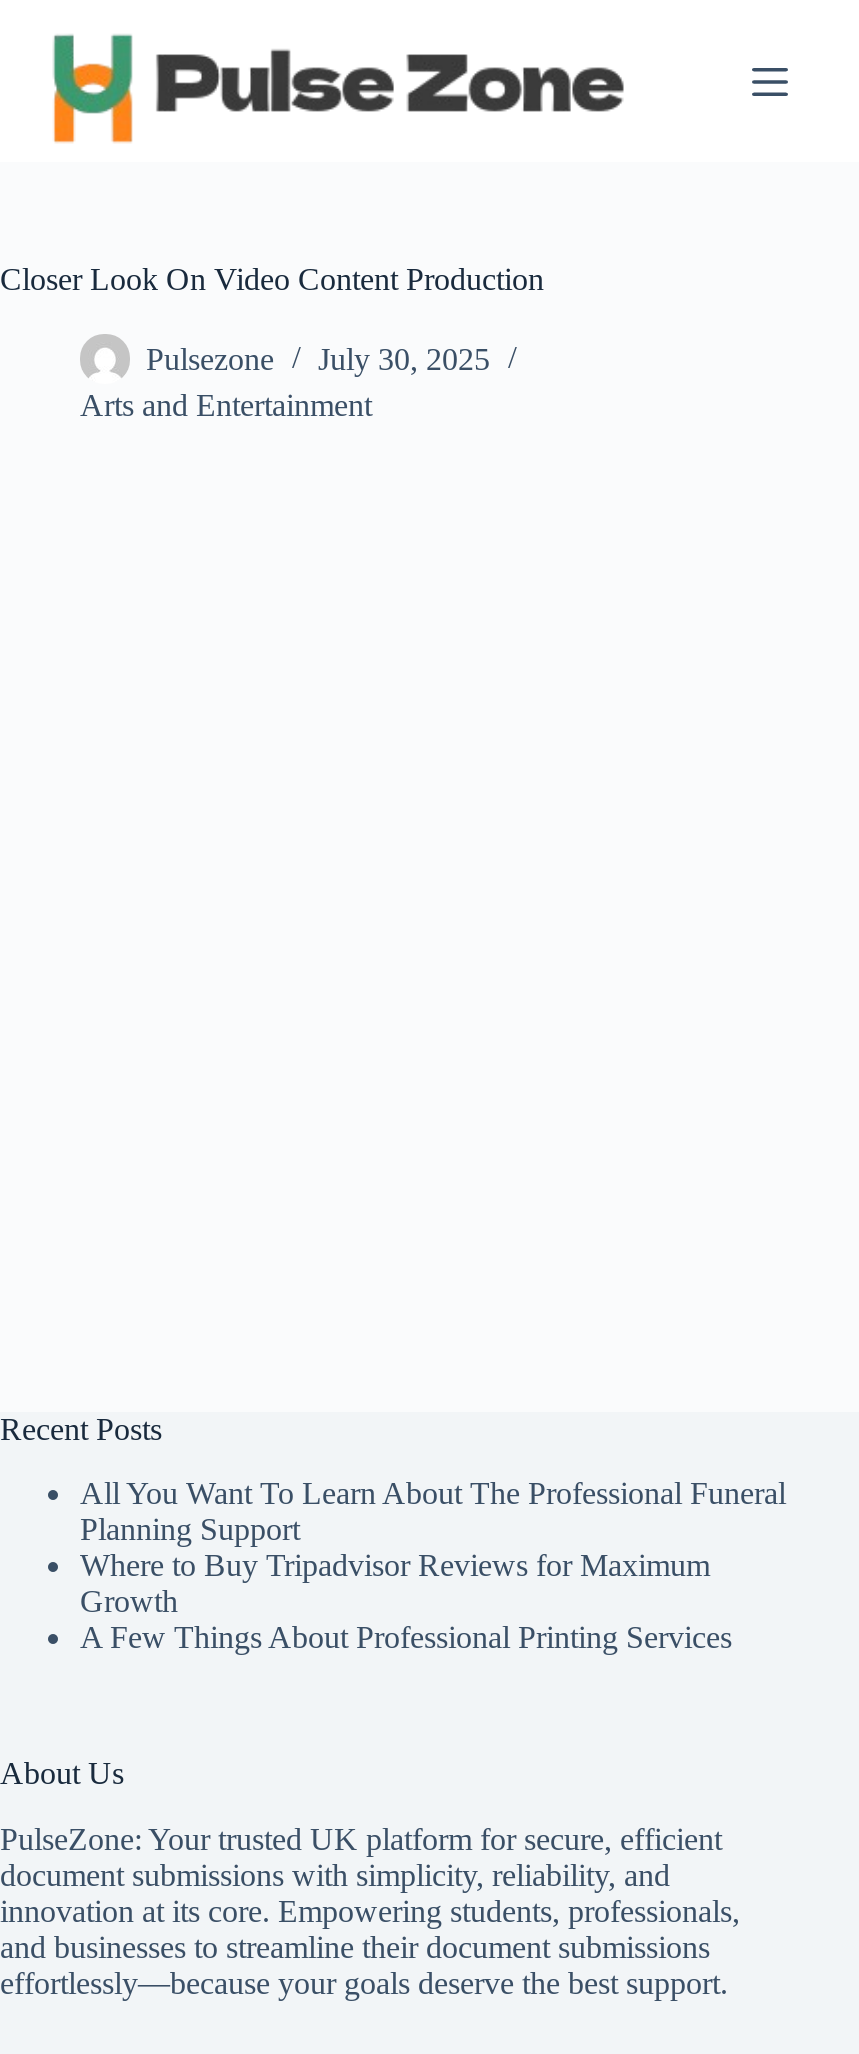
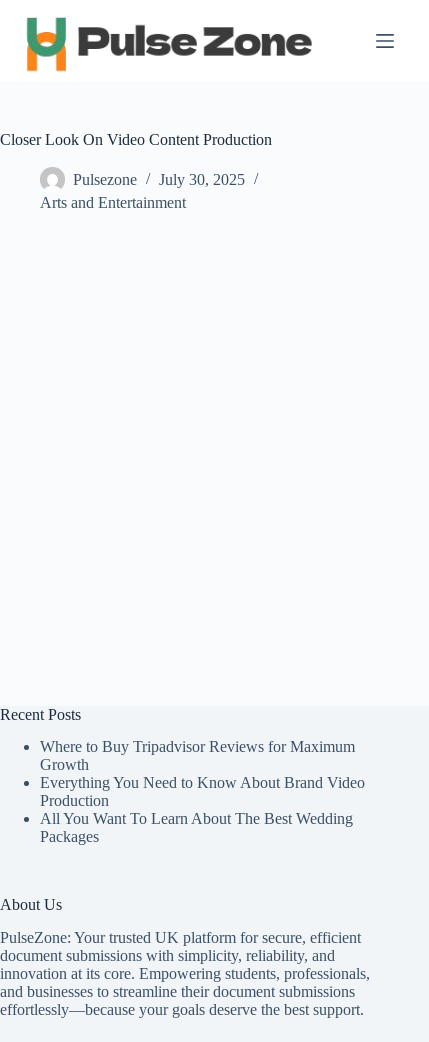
[80,1477,786,1547] All You Want To Learn About The Professional Funeral | Planning Support -> none
moved [80,1549,710,1619] -> [40,738,355,773]: Where to Buy Tripadvisor Reviews for Maximum | Growth
[80,1621,732,1655] A Few Things About Professional Printing Services -> [40,774,365,845] Everything You Need to Know About Brand Video | Production | All You Want To Learn About The Best Wedding | Packages

